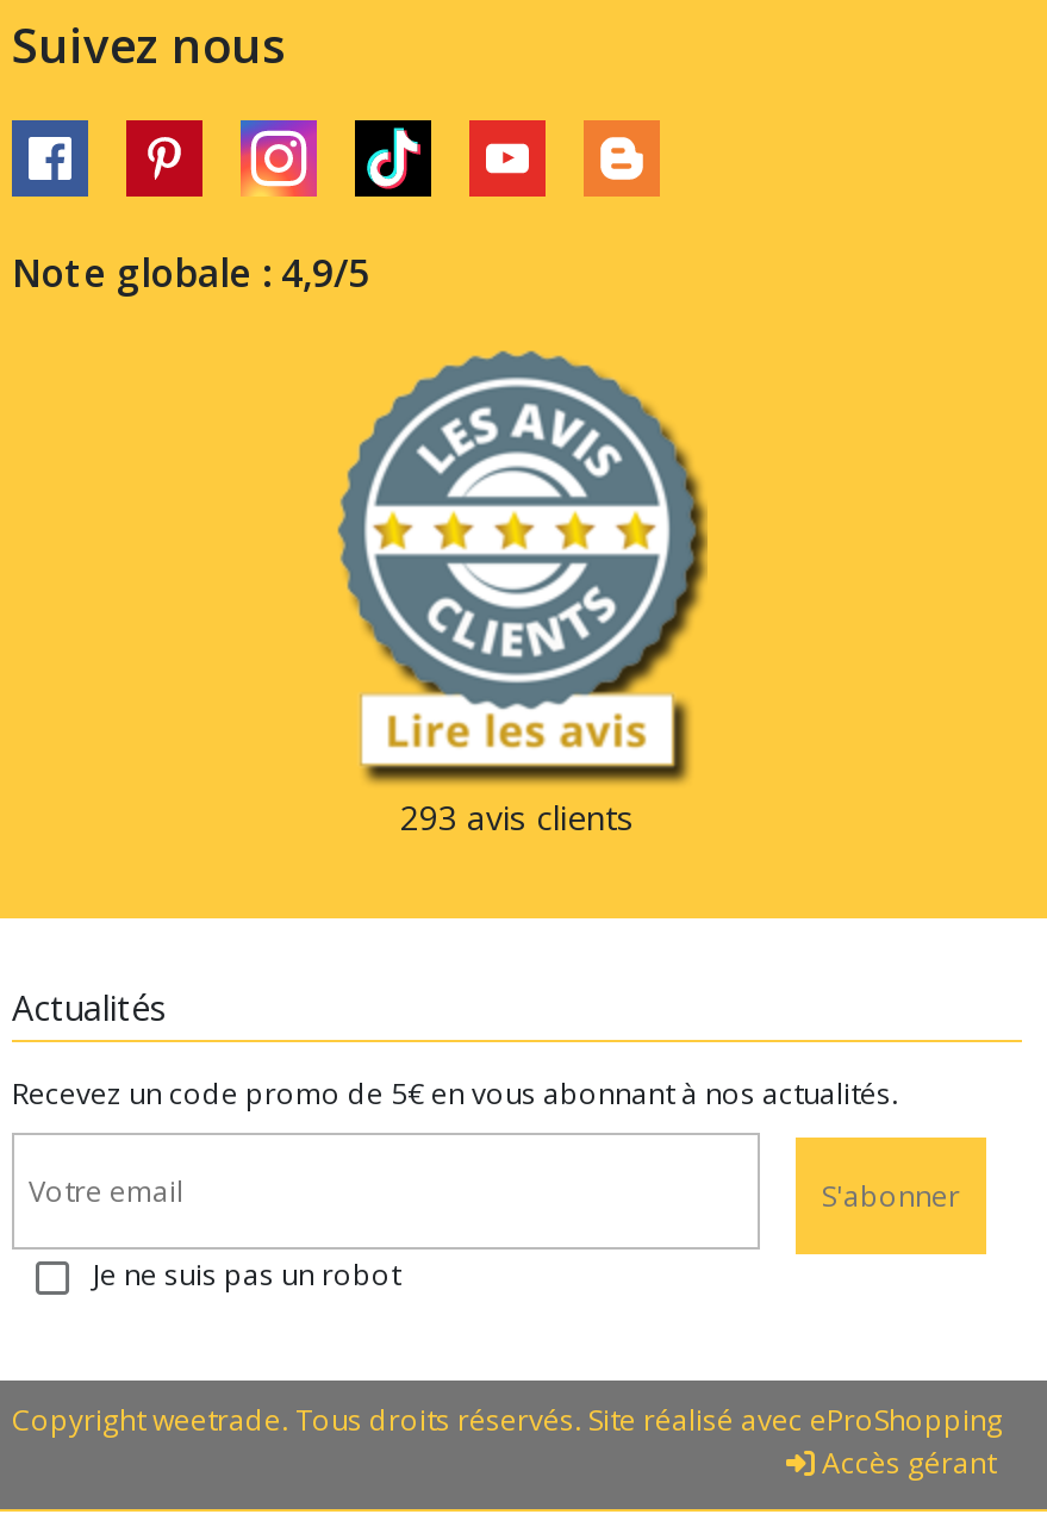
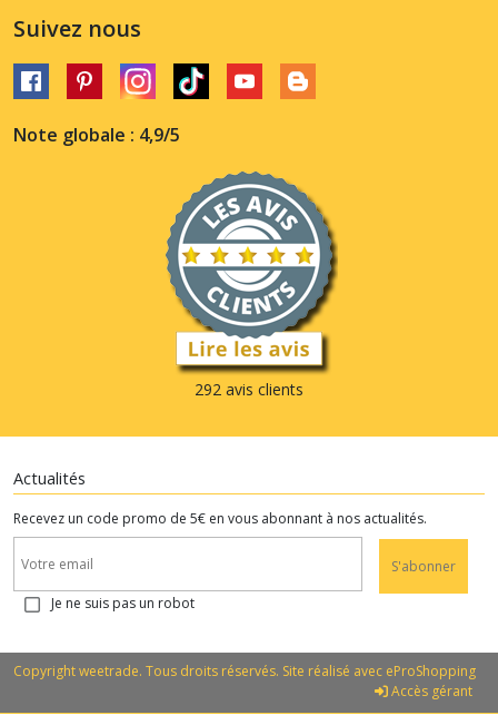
[400,795,634,840] 293 avis clients -> [195,379,303,400] 292 avis clients

